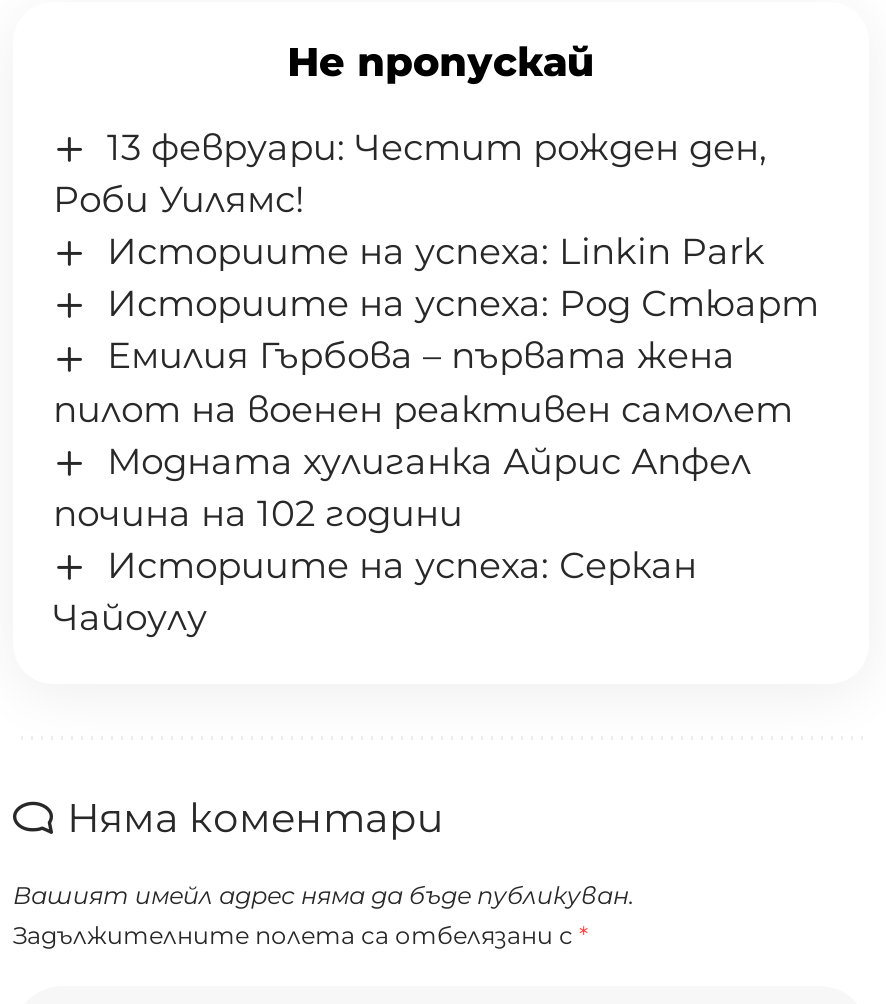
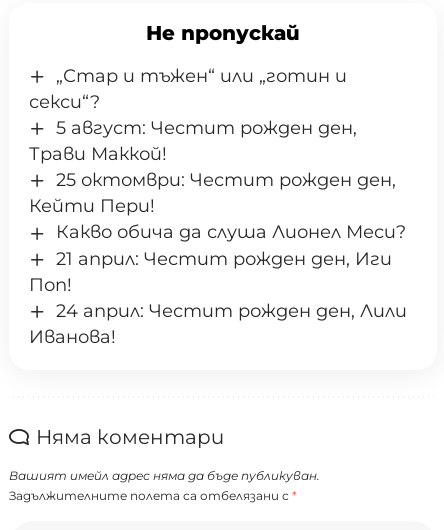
[53,125,819,640] 13 февруари: Честит рожден ден, | Роби Уилямс! | Историите на успеха: Linkin Park | Историите на успеха: Род Стюарт | Емилия Гърбова – първата жена | пилот на военен реактивен самолет | Модната хулиганка Айрис Апфел | почина на 102 години | Историите на успеха: Серкан | Чайоулу -> [29,64,407,348] „Стар и тъжен“ или „готин и | секси“? | 5 август: Честит рожден ден, | Трави Маккой! | 25 октомври: Честит рожден ден, | Кейти Пери! | Какво обича да слуша Лионел Меси? | 21 април: Честит рожден ден, Иги | Поп! | 24 април: Честит рожден ден, Лили | Иванова!

